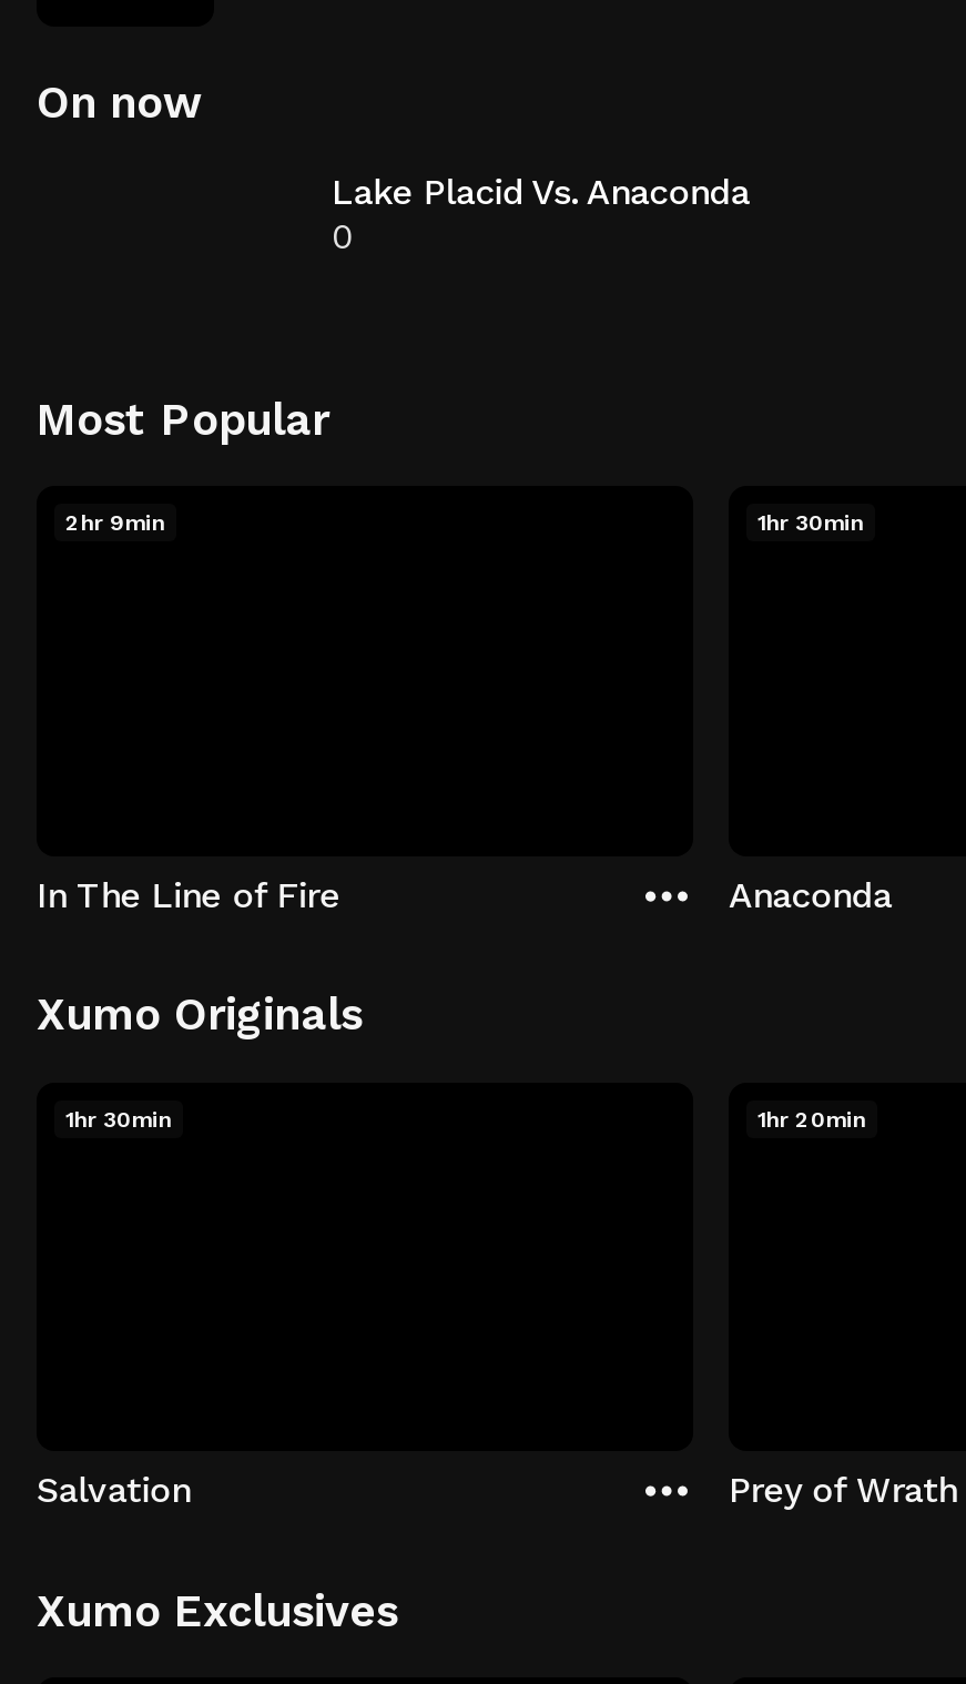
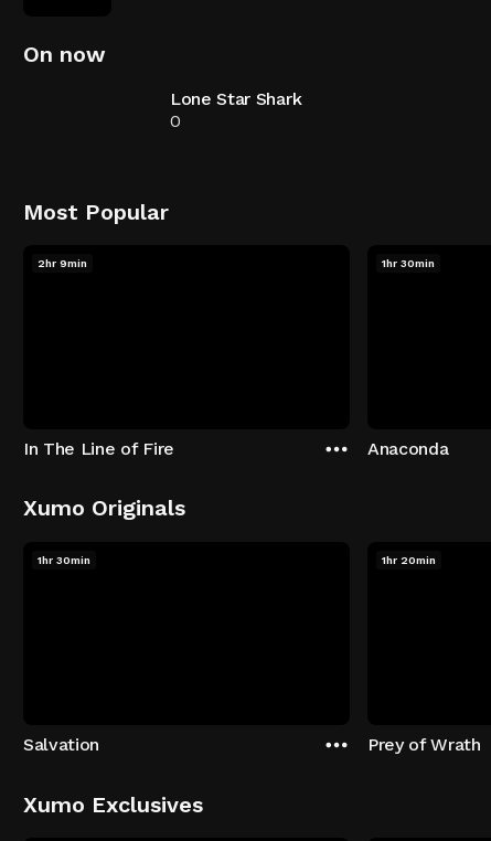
[332,171,749,213] Lake Placid Vs. Anaconda -> [170,88,301,109] Lone Star Shark

